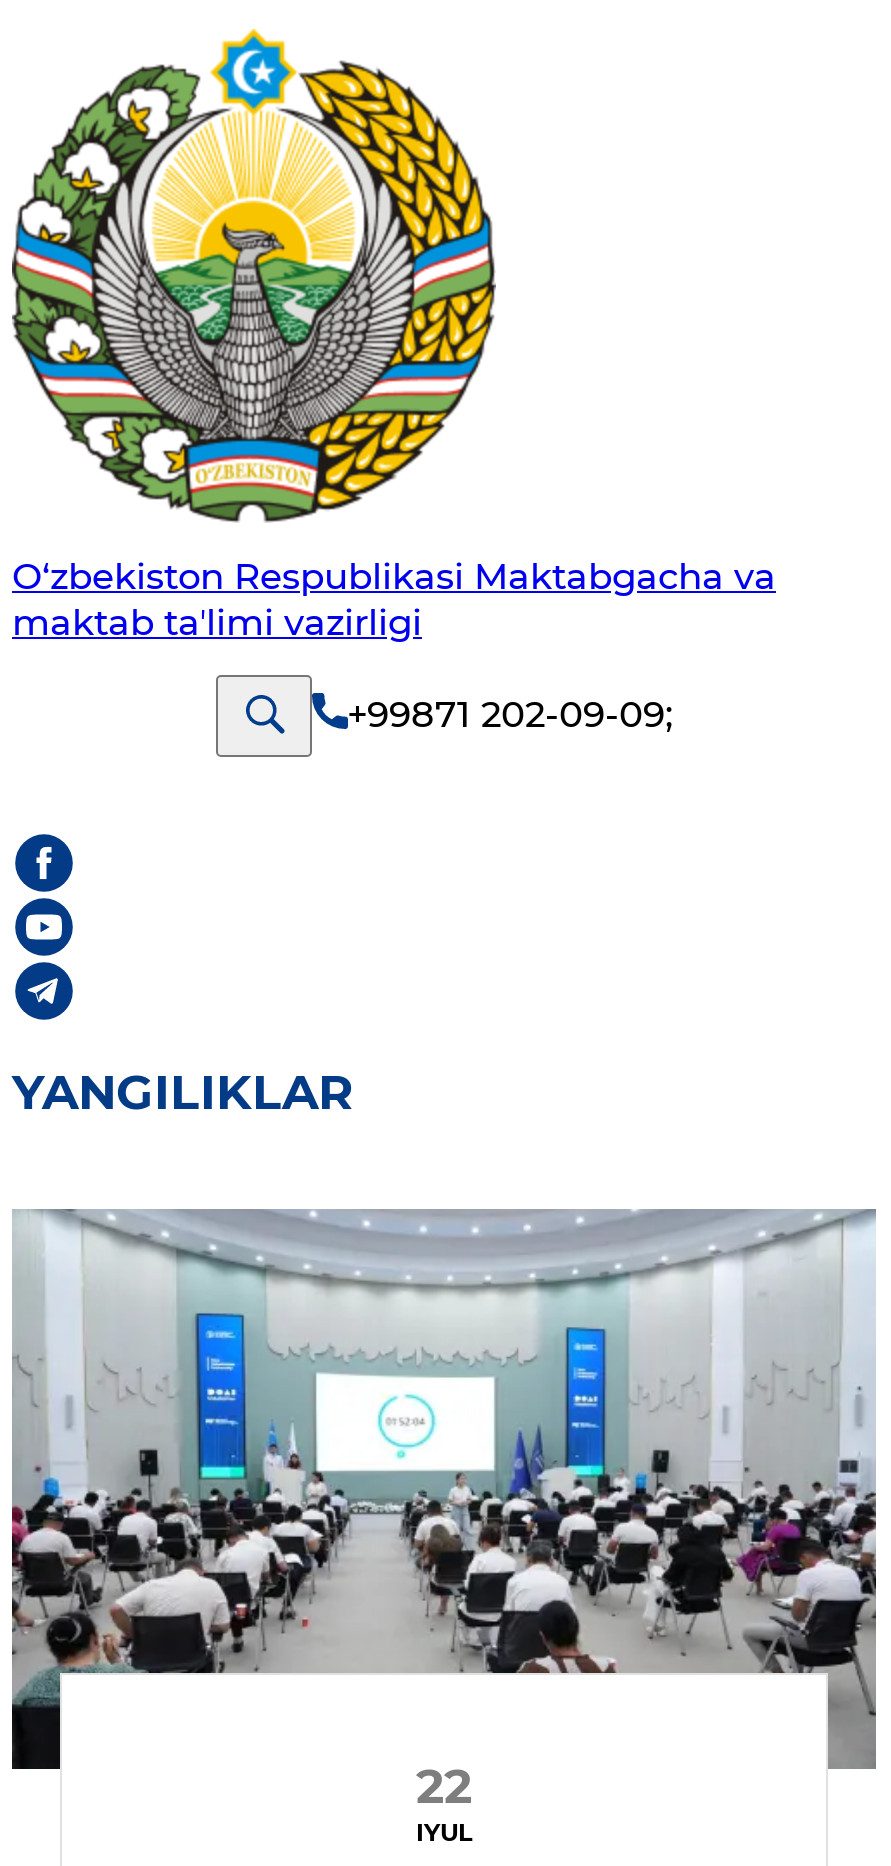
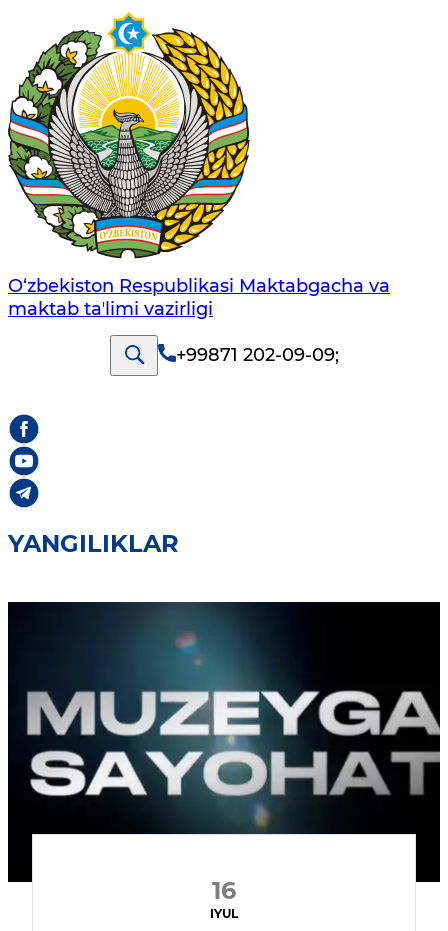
[10,1209,878,1815] [image] | 22 -> [7,601,441,905] [image] | 16

